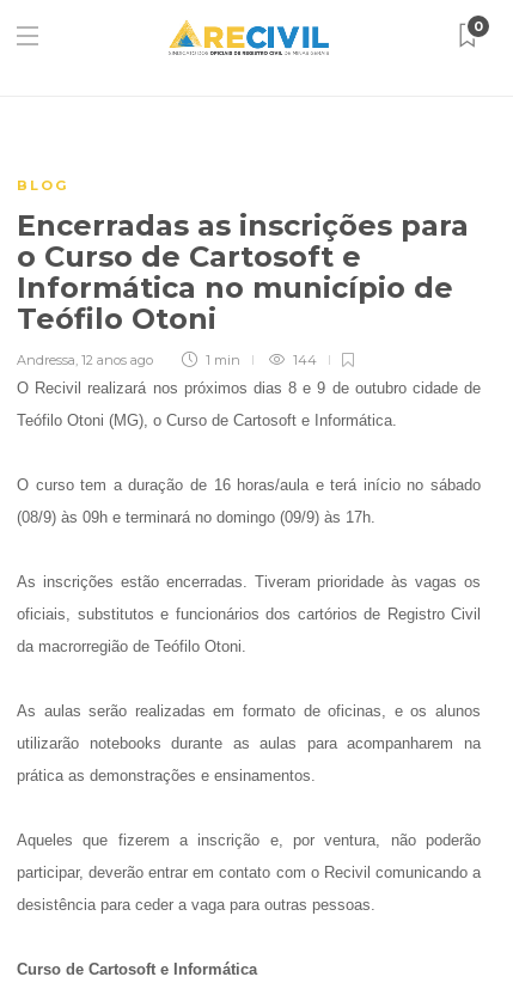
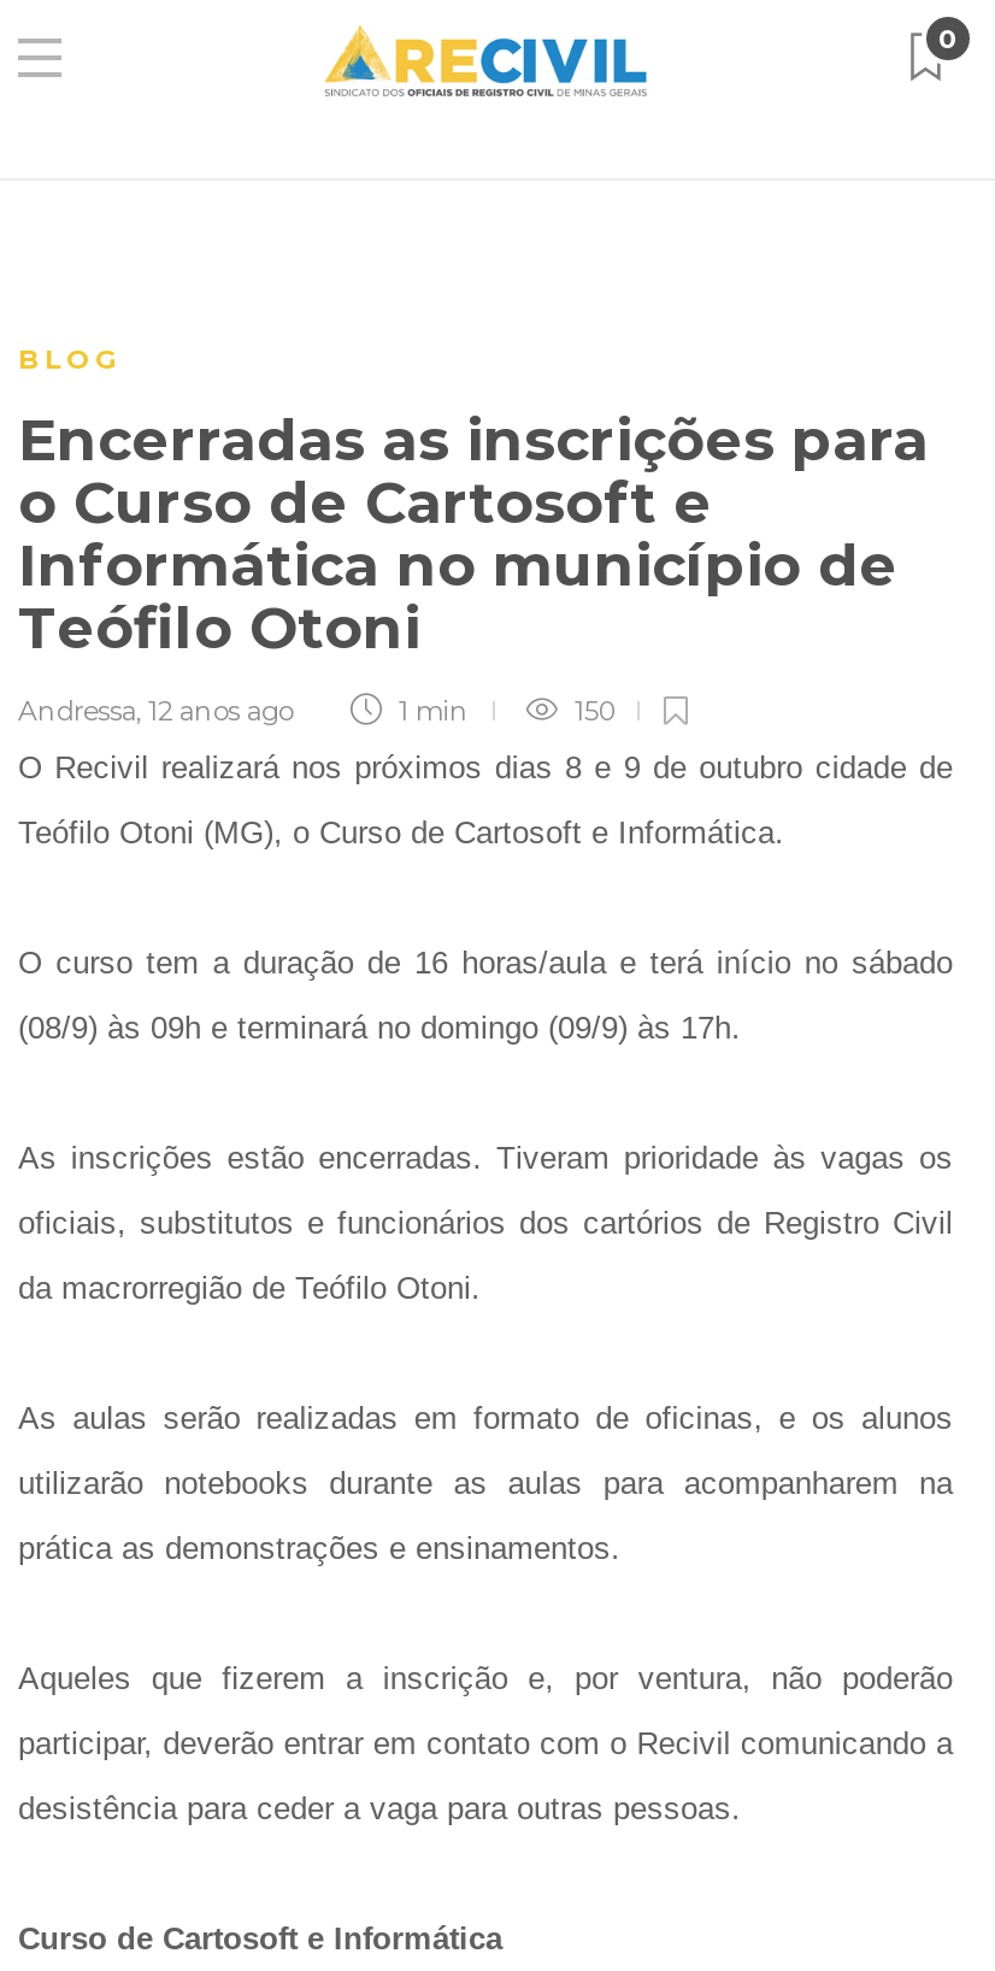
[289,352,317,368] 144 -> [567,694,613,728] 150

